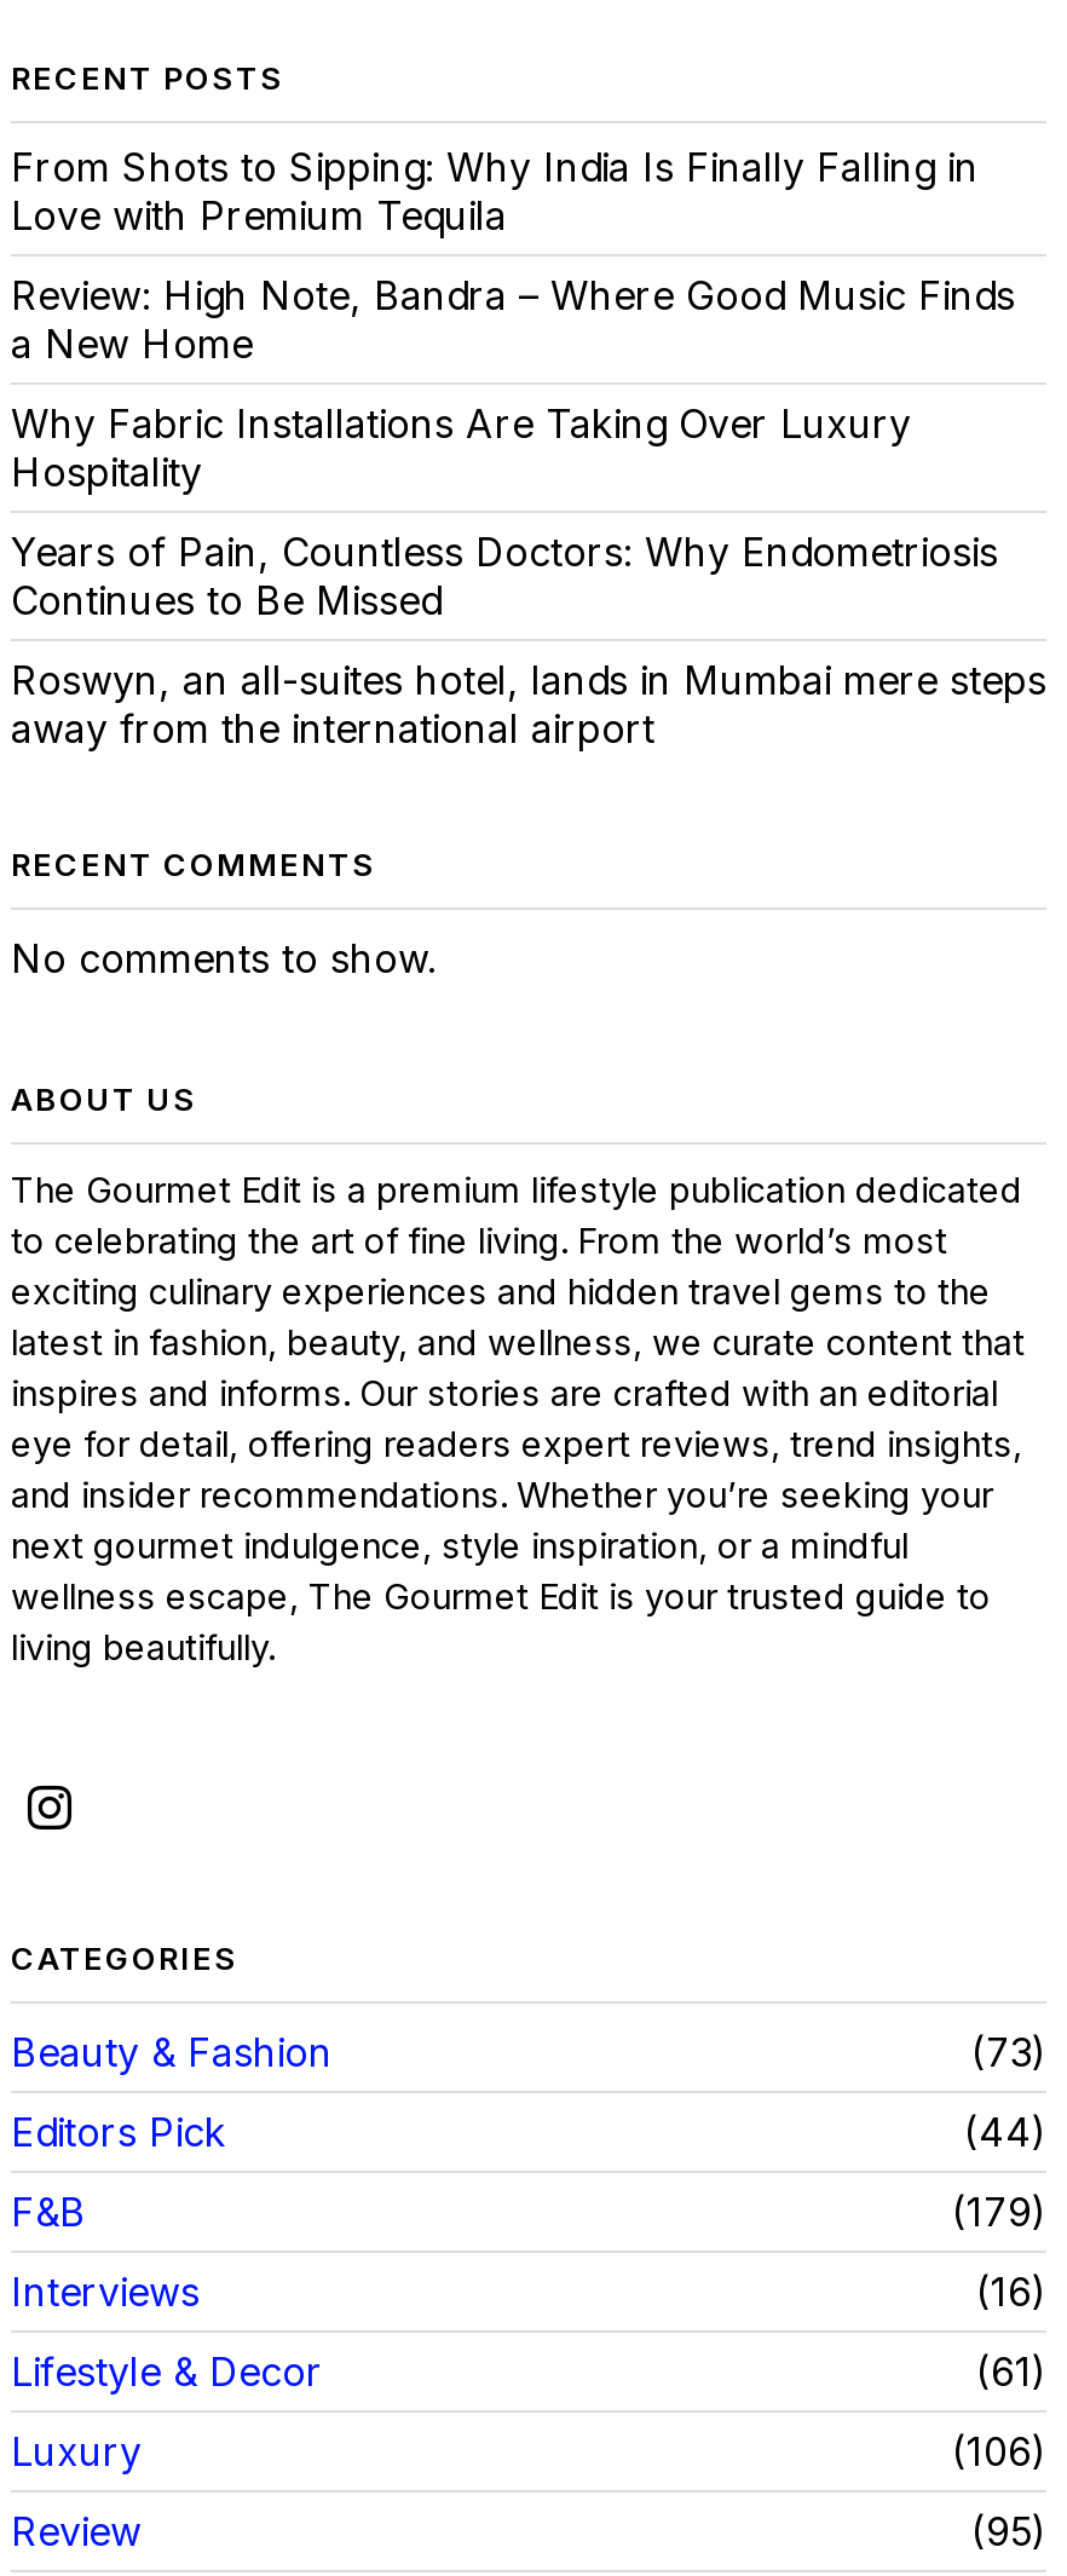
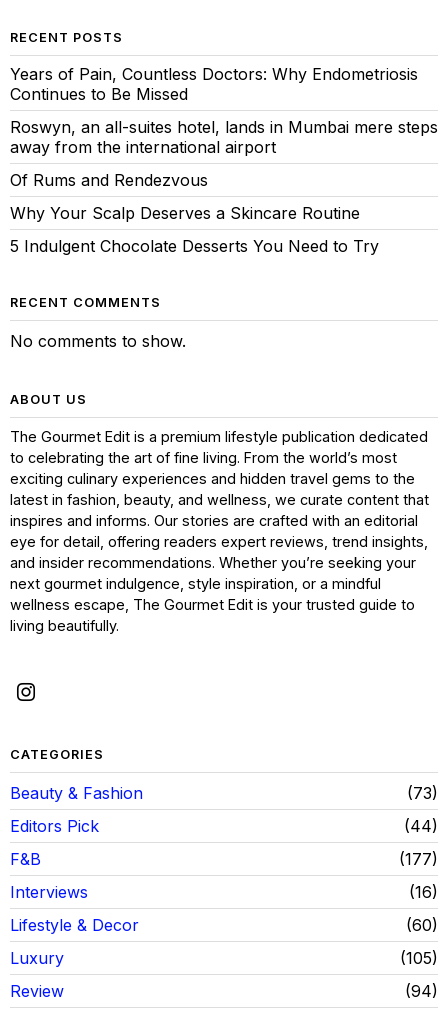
[11,143,1015,496] From Shots to Sipping: Why India Is Finally Falling in | Love with Premium Tequila | Review: High Note, Bandra – Where Good Music Finds | a New Home | Why Fabric Installations Are Taking Over Luxury | Hospitality -> none
moved [11,528,1046,753] -> [10,64,438,157]: Years of Pain, Countless Doctors: Why Endometriosis | Continues to Be Missed | Roswyn, an all-suites hotel, lands in Mumbai mere steps | away from the international airport
none -> [10,170,379,256] Of Rums and Rendezvous | Why Your Scalp Deserves a Skincare Routine | 5 Indulgent Chocolate Desserts You Need to Try
[967,2188,1032,2236] 179 -> [405,849,432,869] 177
[991,2347,1032,2396] 61 -> [412,915,432,935] 60
[967,2427,1032,2476] 106 -> [406,948,432,968] 105
[986,2507,1032,2555] 95 -> [411,981,432,1001] 94

